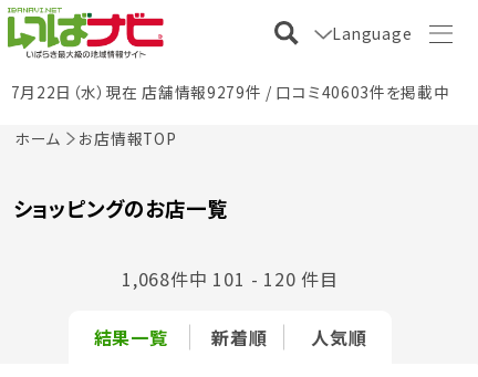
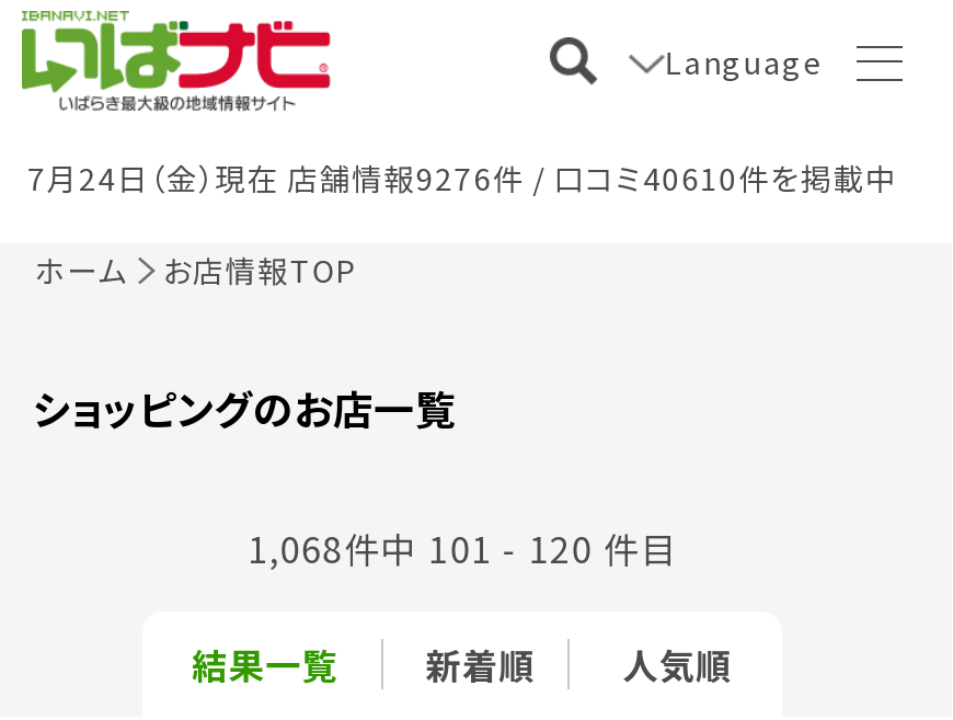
[11,80,450,102] 7月22日（水）現在 店舗情報9279件 / 口コミ40603件を掲載中 -> [28,155,897,199] 7月24日（金）現在 店舗情報9276件 / 口コミ40610件を掲載中

